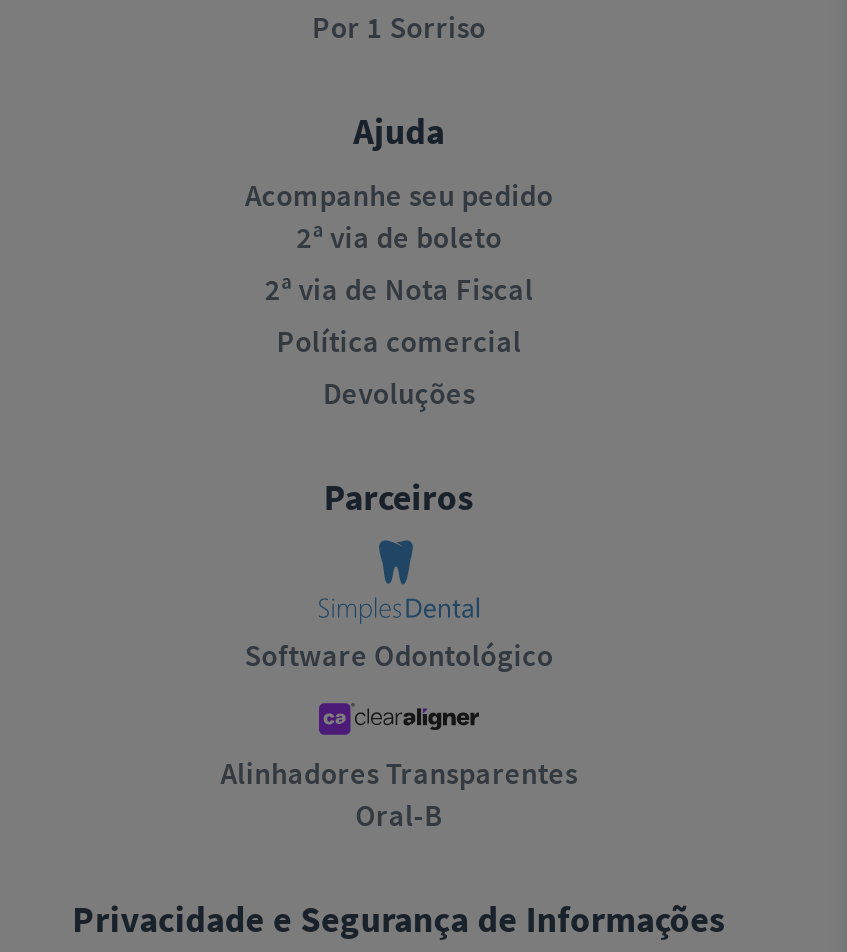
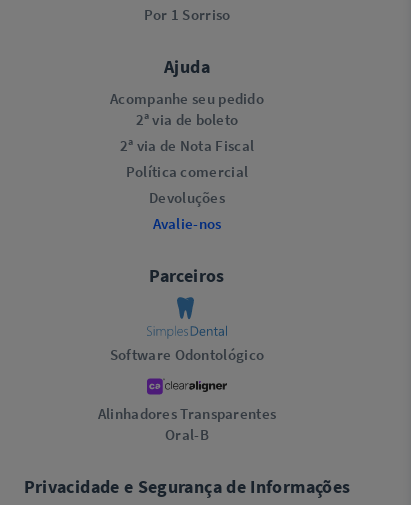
none -> [152,214,221,233] Avalie-nos

